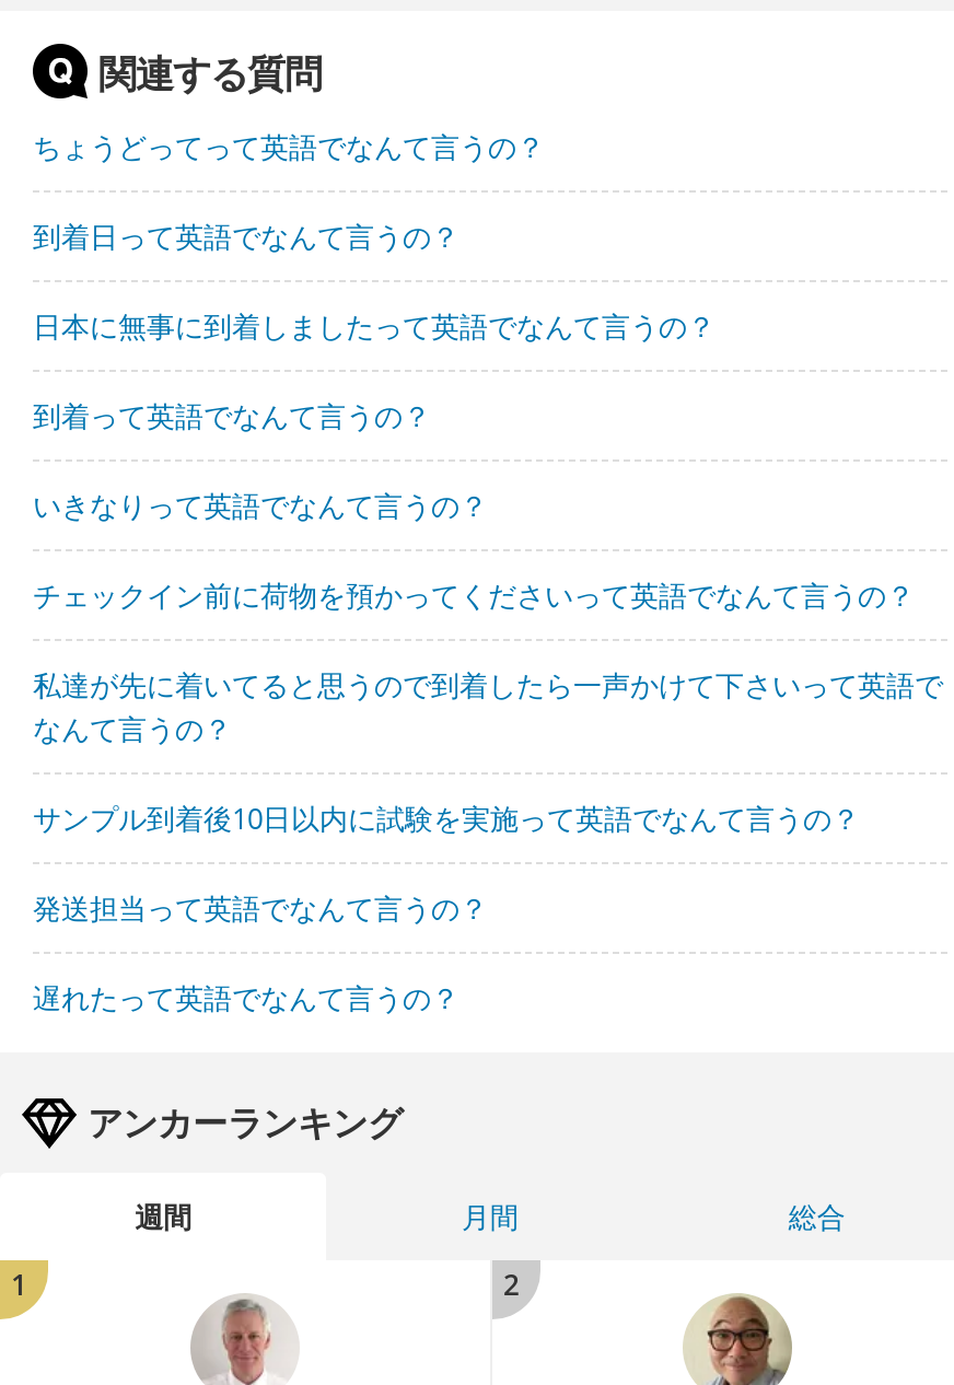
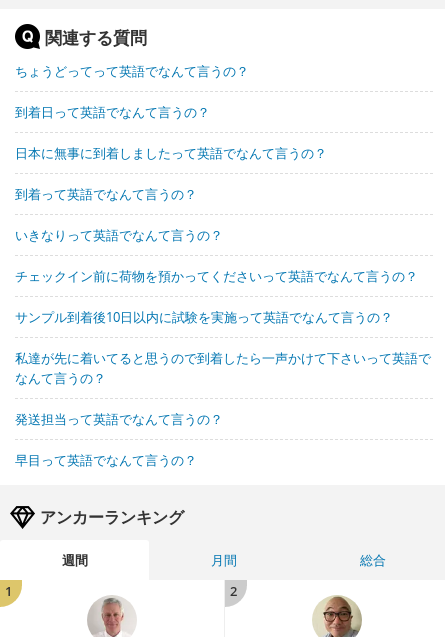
moved [33,666,943,749] -> [15,349,431,387]: 私達が先に着いてると思うので到着したら一声かけて下さいって英語で | なんて言うの？
moved [33,799,860,838] -> [15,308,393,326]: サンプル到着後10日以内に試験を実施って英語でなんて言うの？
[33,978,459,1018] 遅れたって英語でなんて言うの？ -> [15,451,197,469] 早目って英語でなんて言うの？

